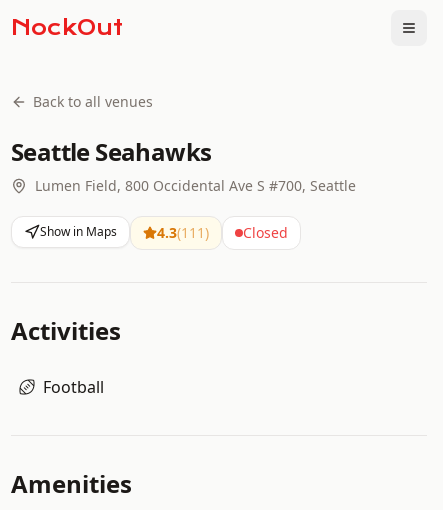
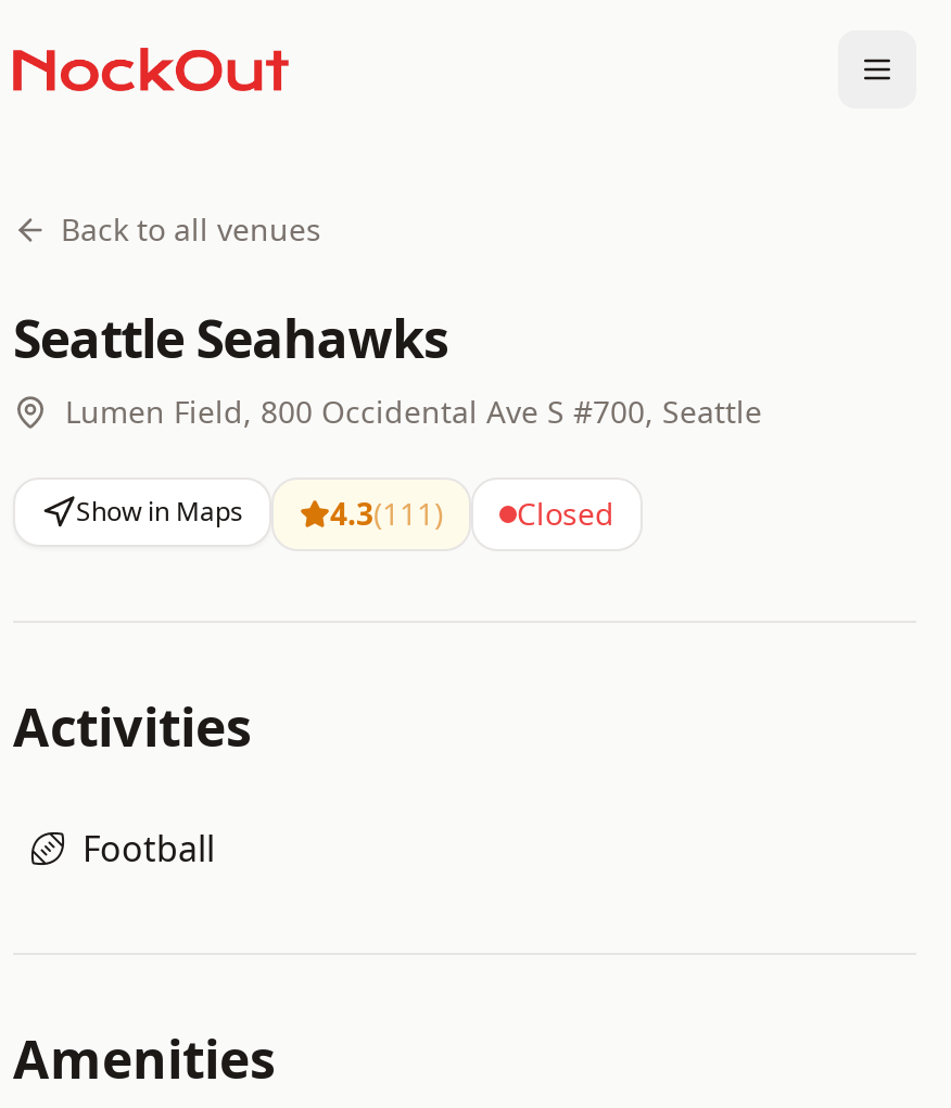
[11,15,123,40] NockOut -> none

